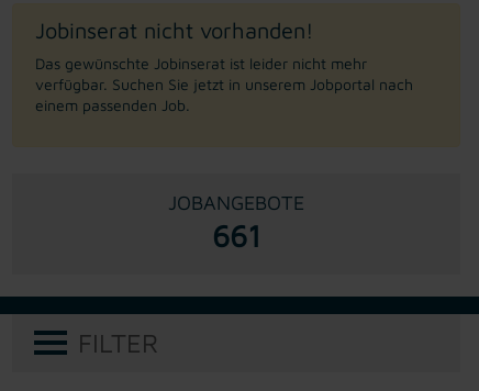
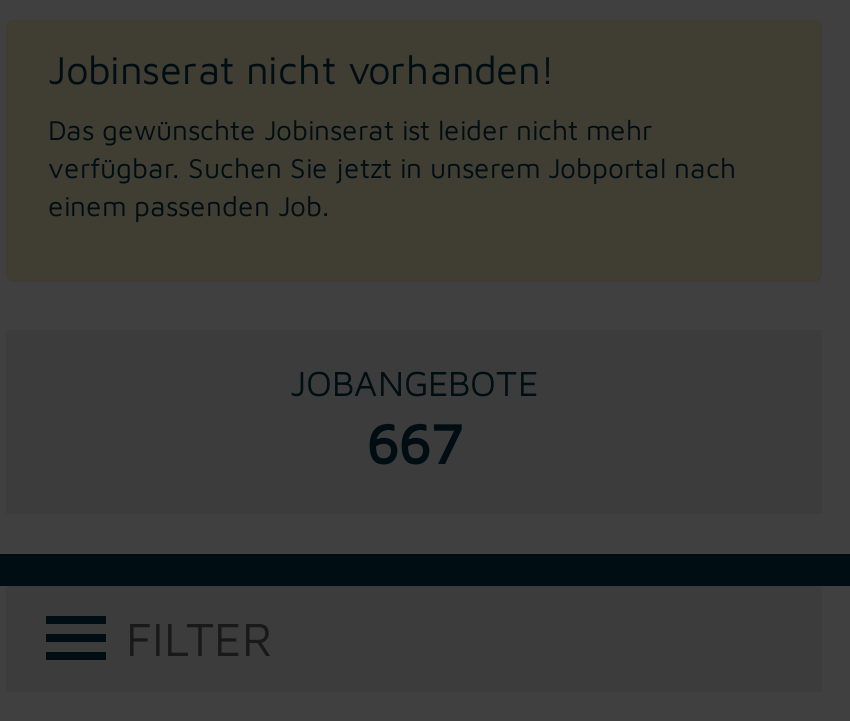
[211,217,261,253] 661 -> [366,410,462,476] 667

